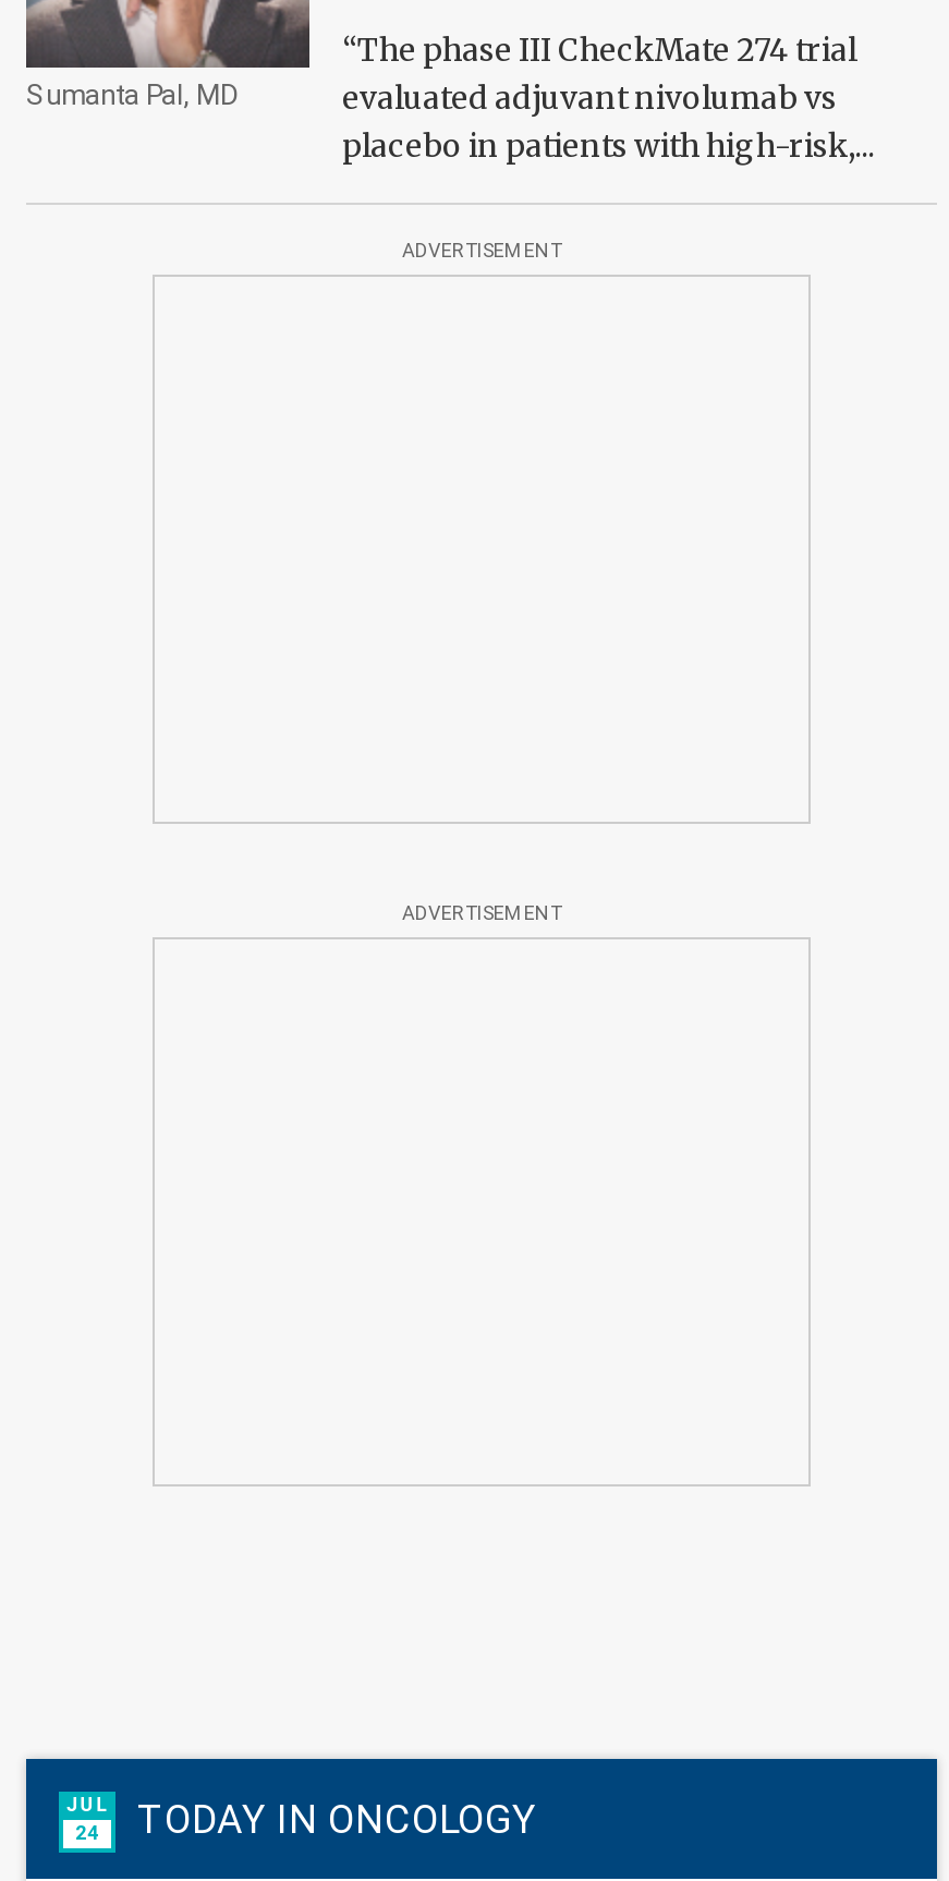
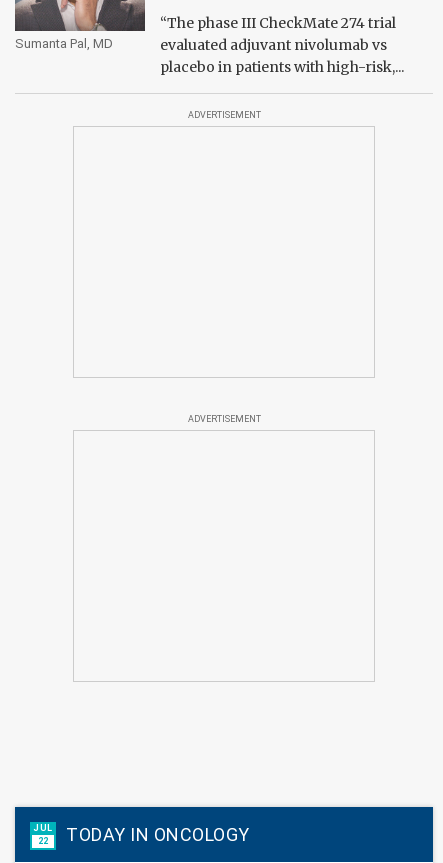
[66,1794,537,1844] JUL 24 TODAY IN ONCOLOGY -> [33,823,249,846] JUL 22 TODAY IN ONCOLOGY

